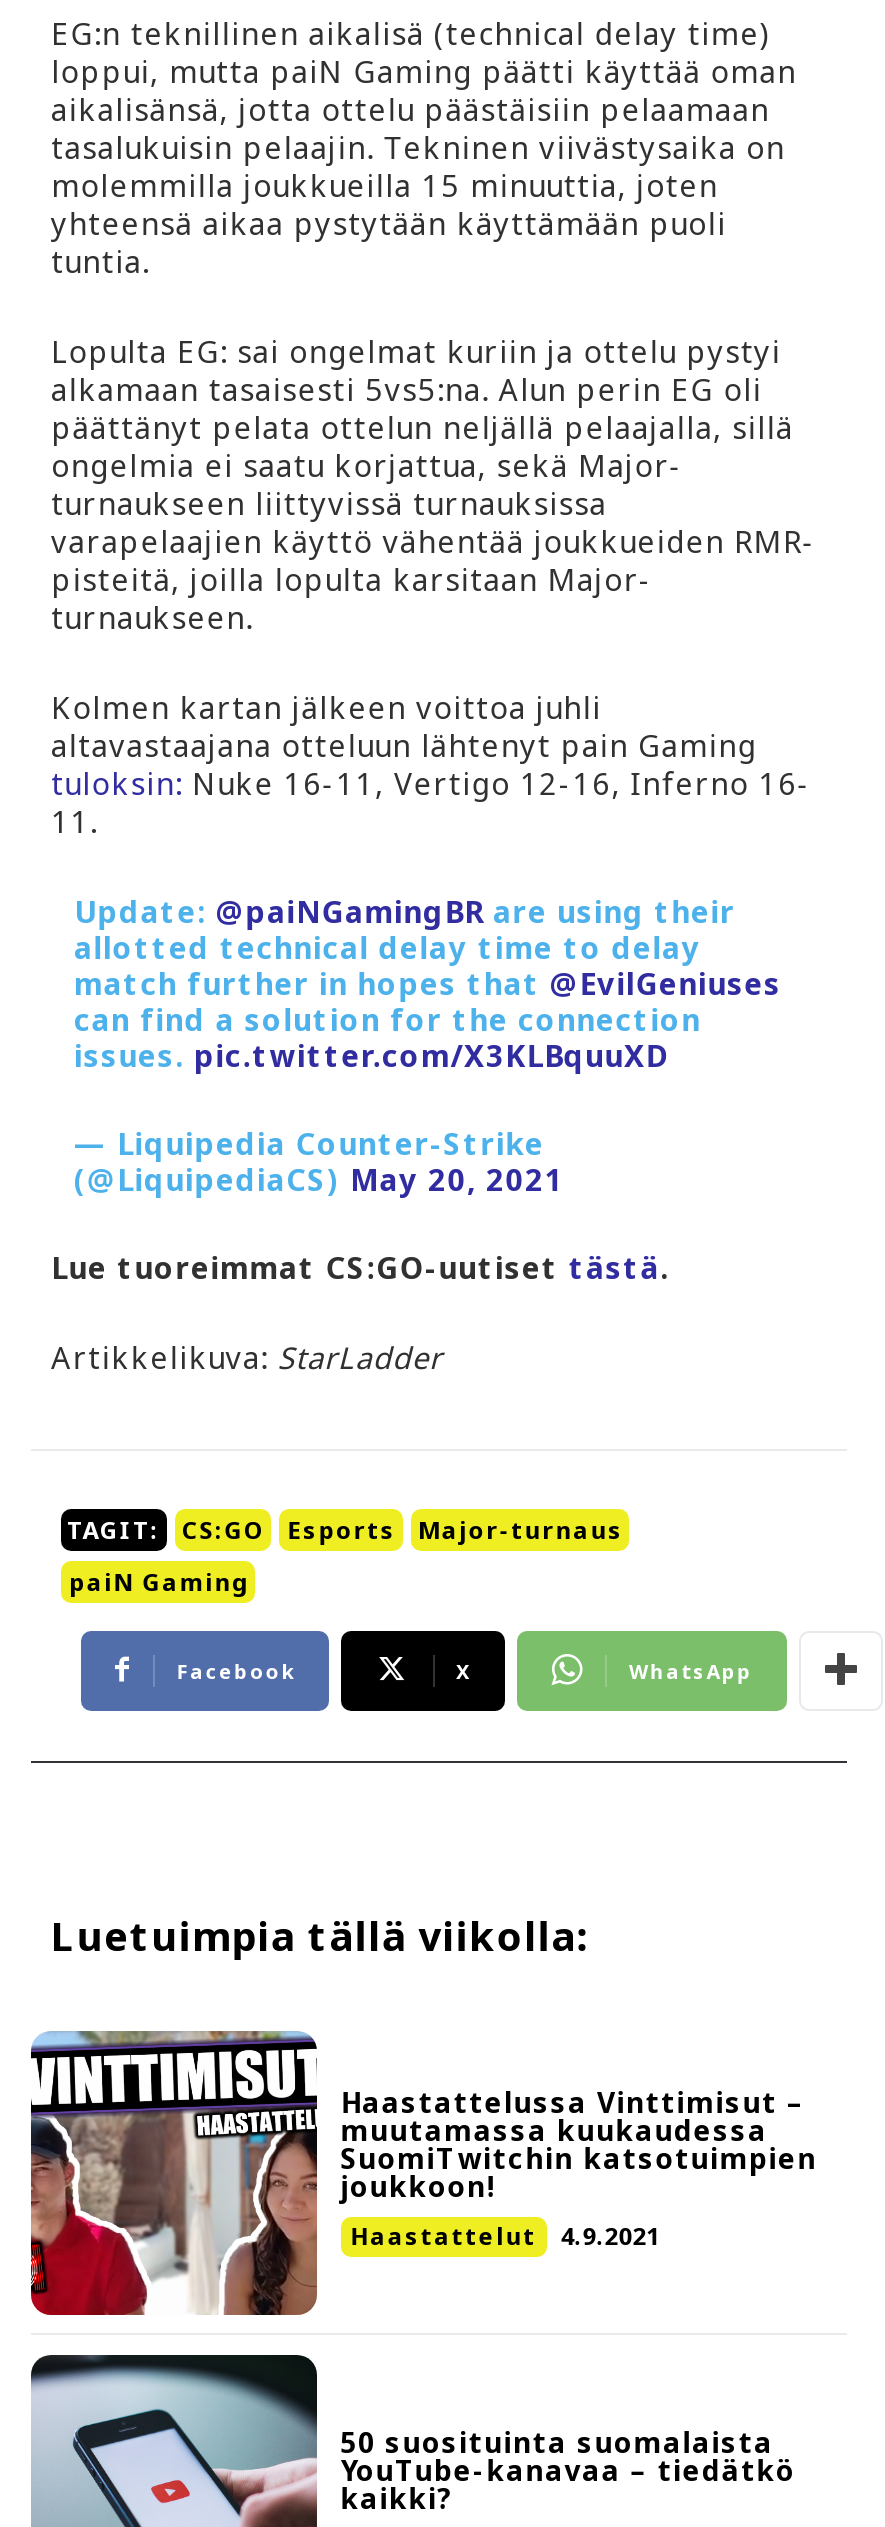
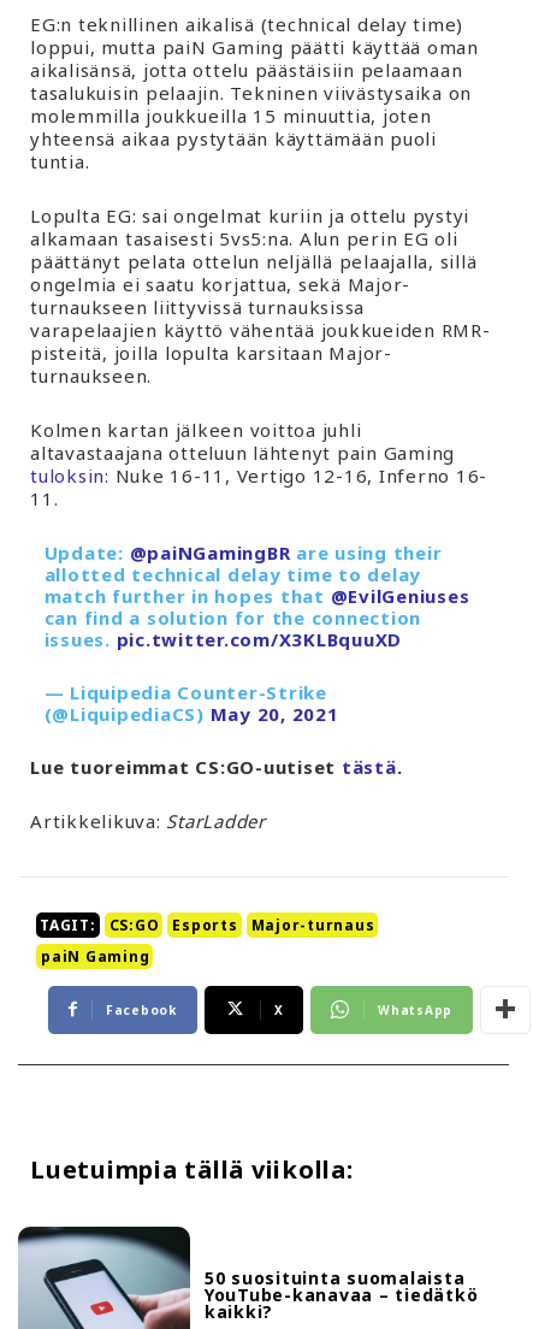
[29,2029,817,2317] [image] | Haastattelussa Vinttimisut – | muutamassa kuukaudessa | SuomiTwitchin katsotuimpien | joukkoon! | Haastattelut | 4.9.2021 -> none

